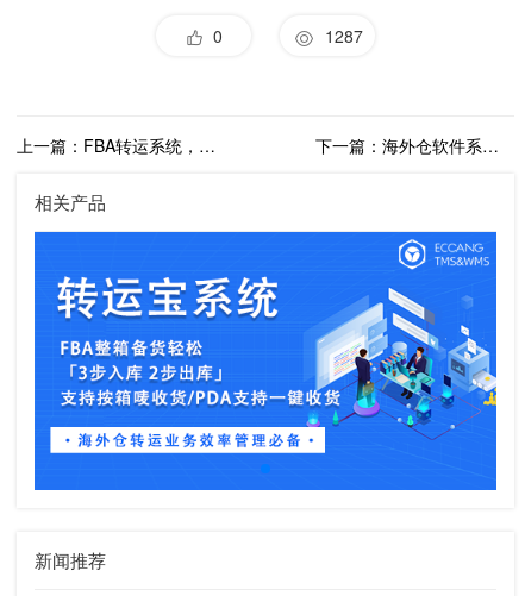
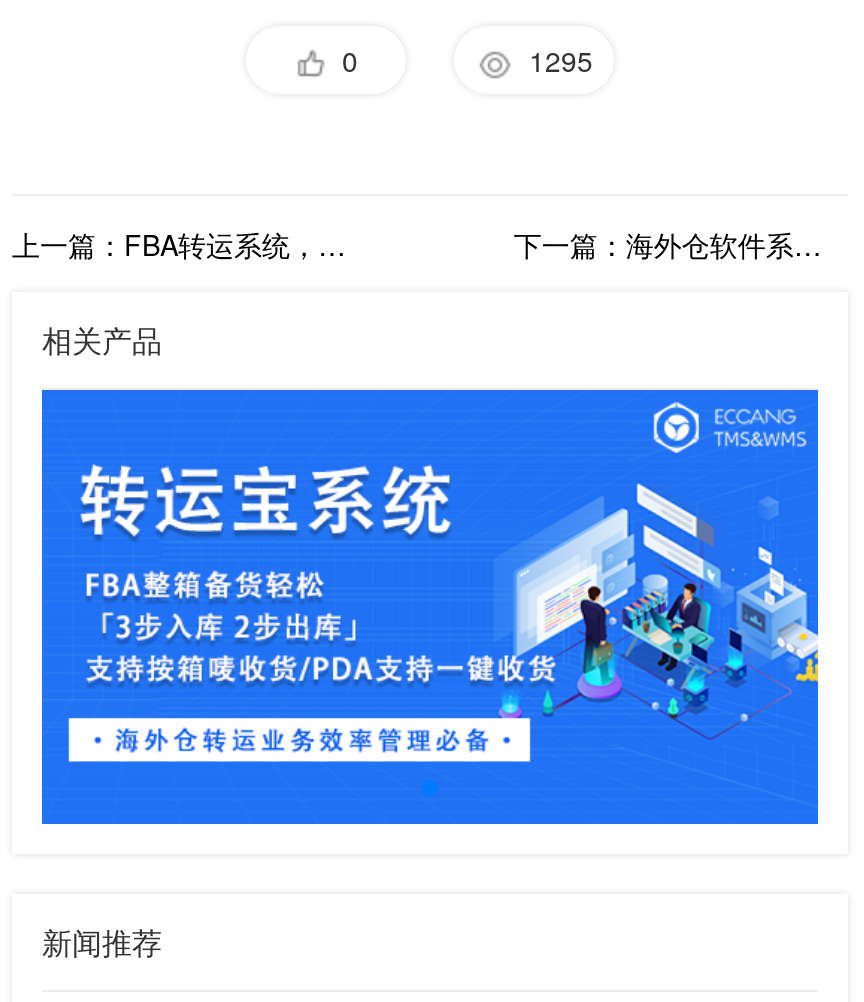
[315,24,362,47] 1287 -> [513,40,593,80] 1295

